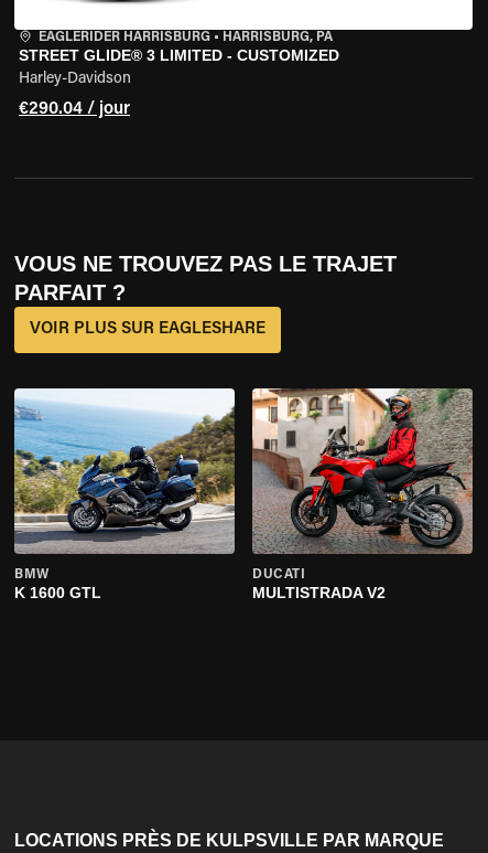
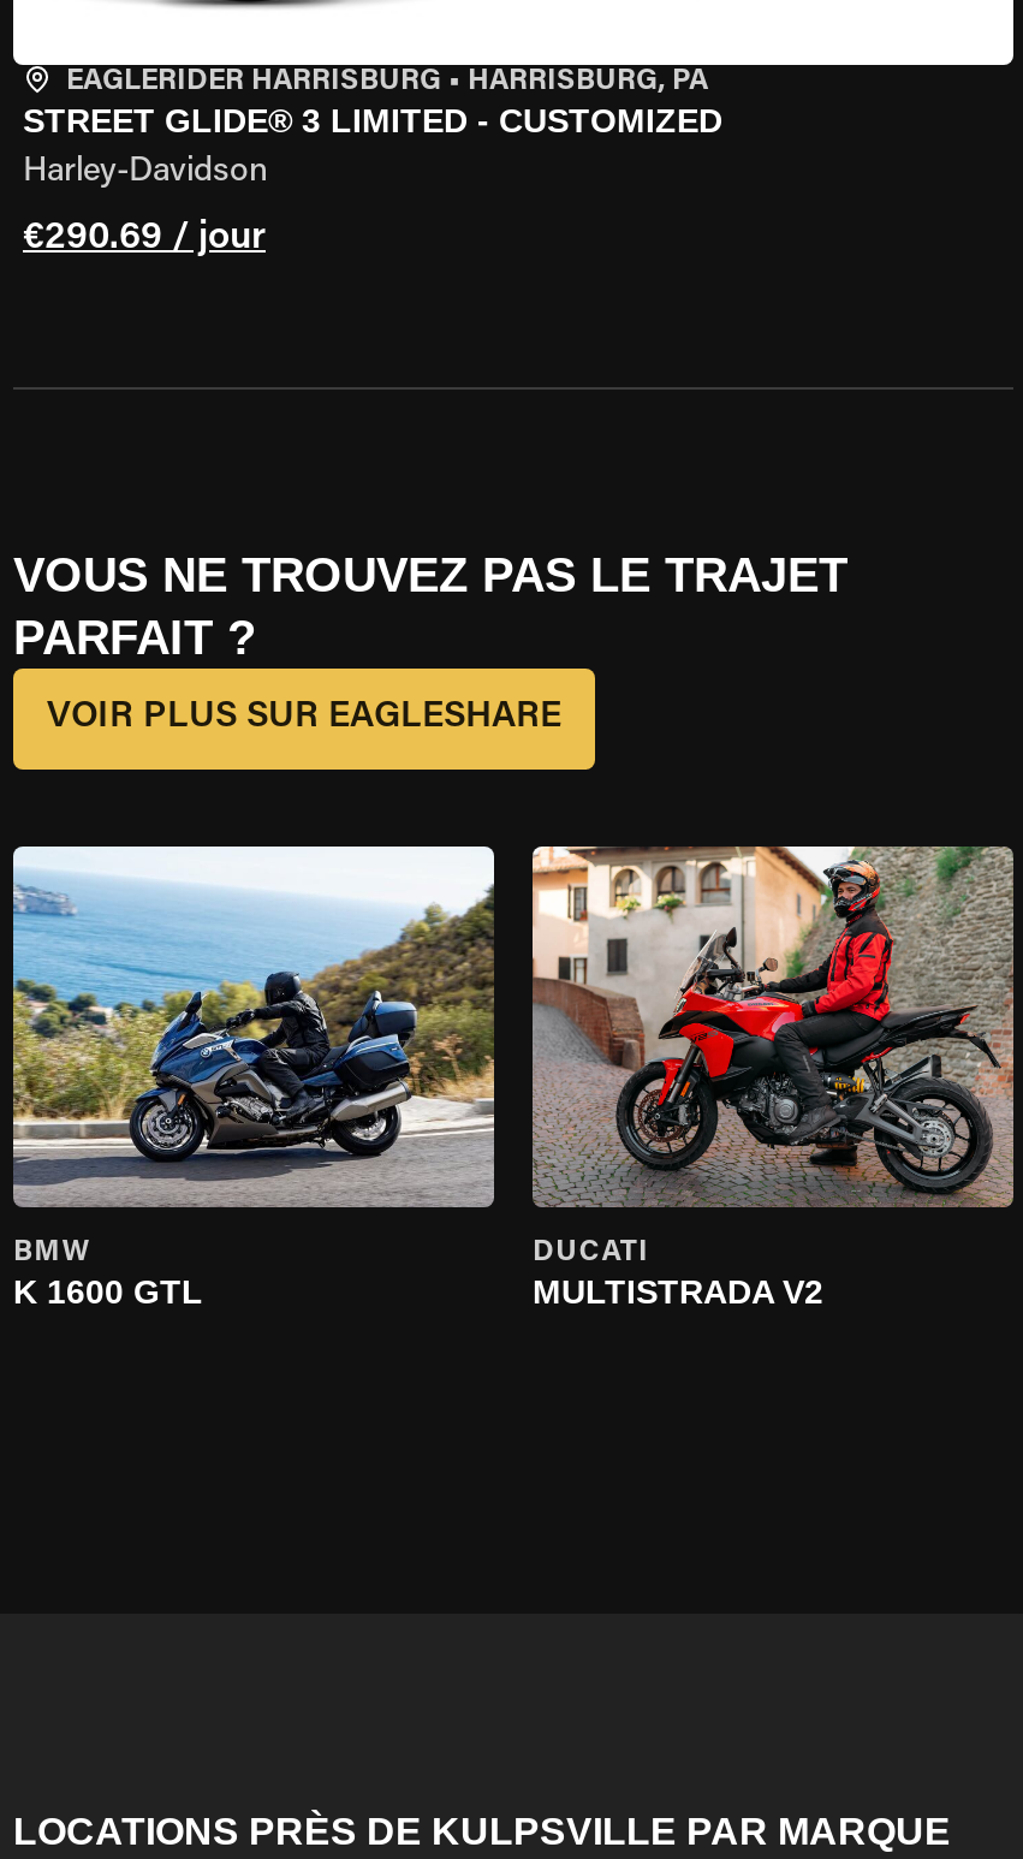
[19,100,130,118] €290.04 / jour -> [23,219,266,257] €290.69 / jour

